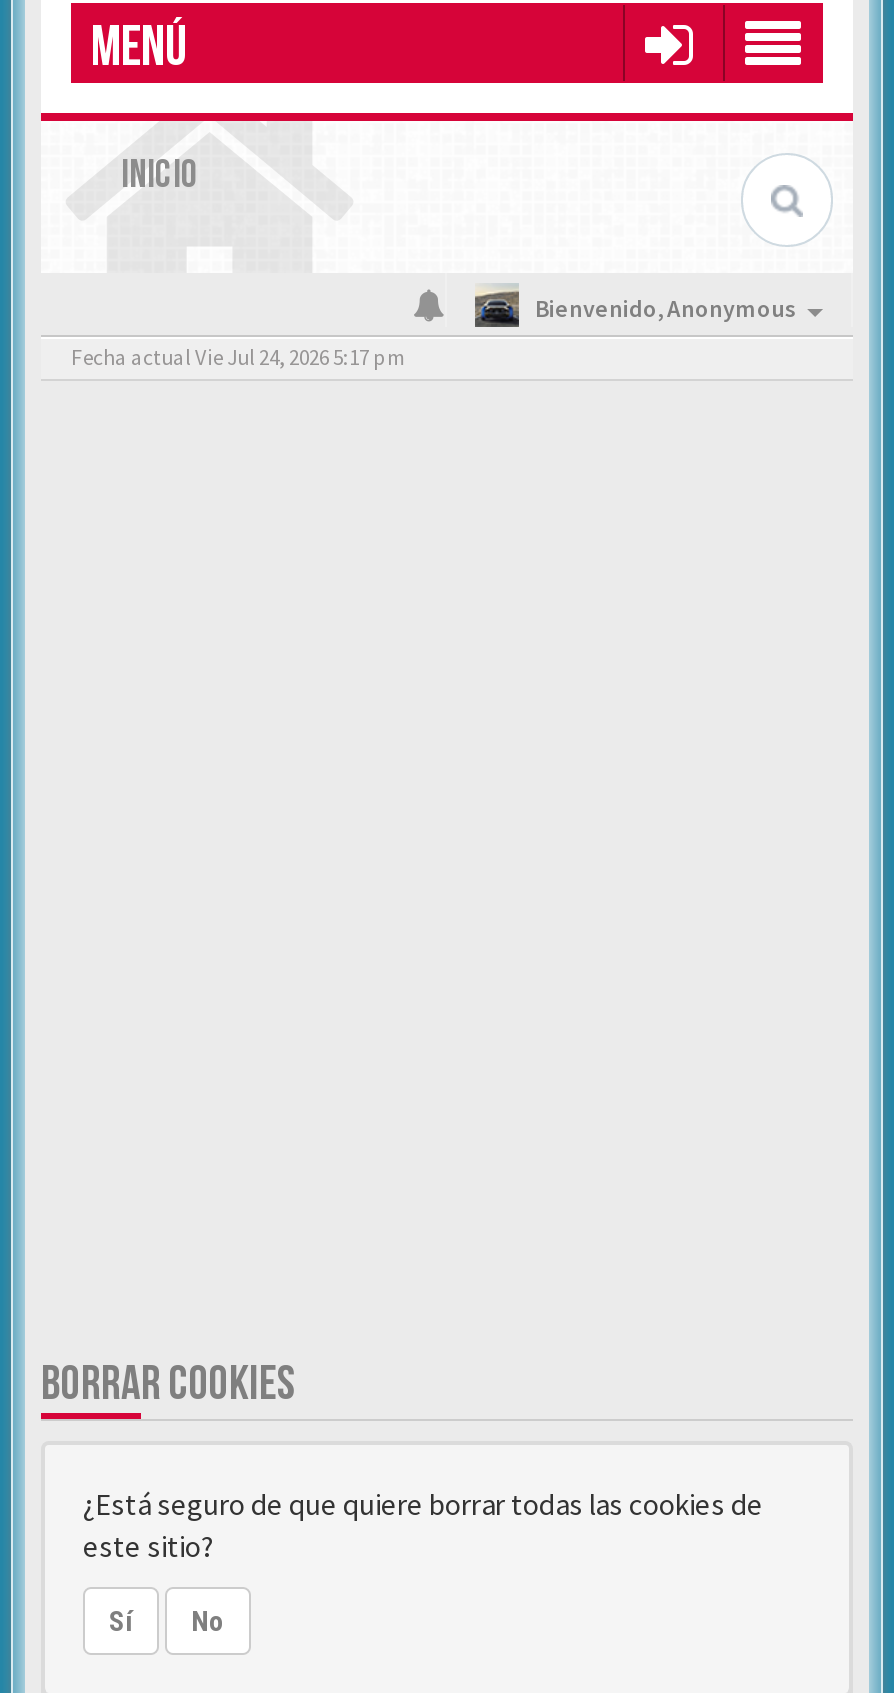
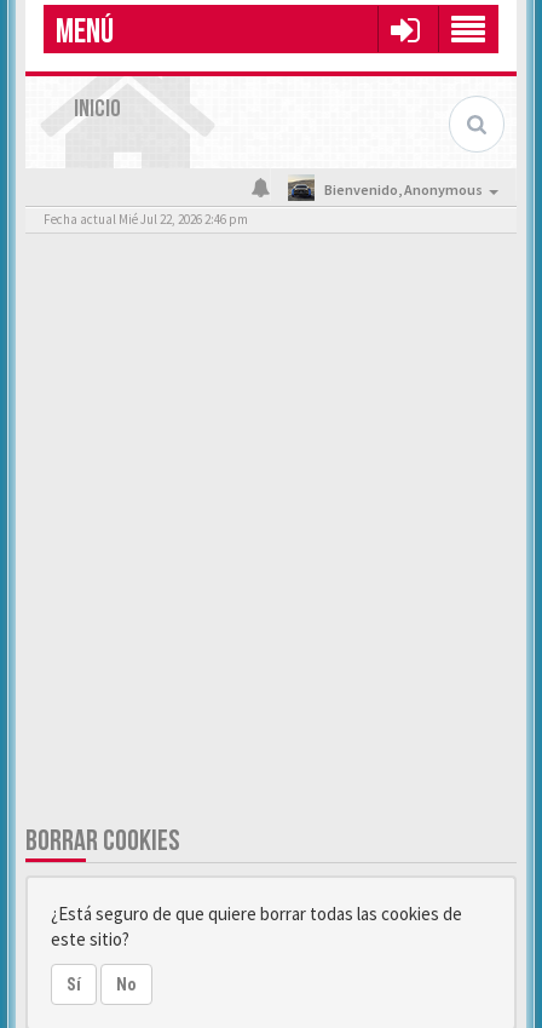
[71,343,405,371] Fecha actual Vie Jul 24, 2026 5:17 pm -> [44,211,248,228] Fecha actual Mié Jul 22, 2026 2:46 pm

